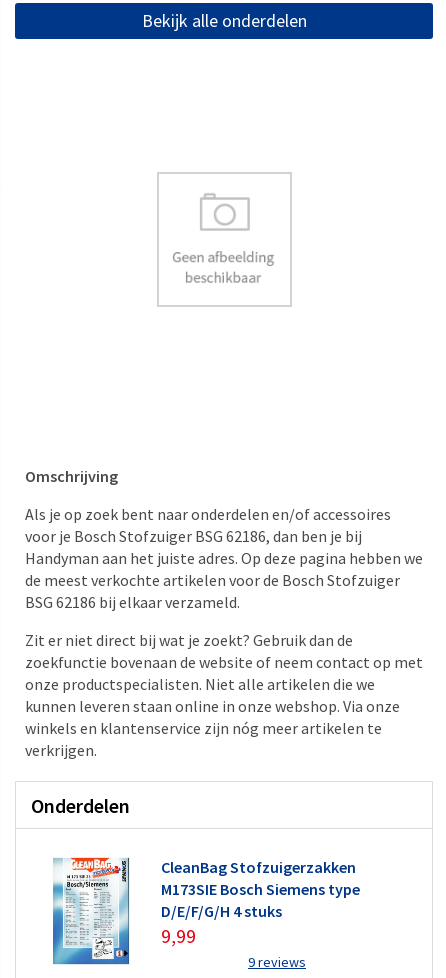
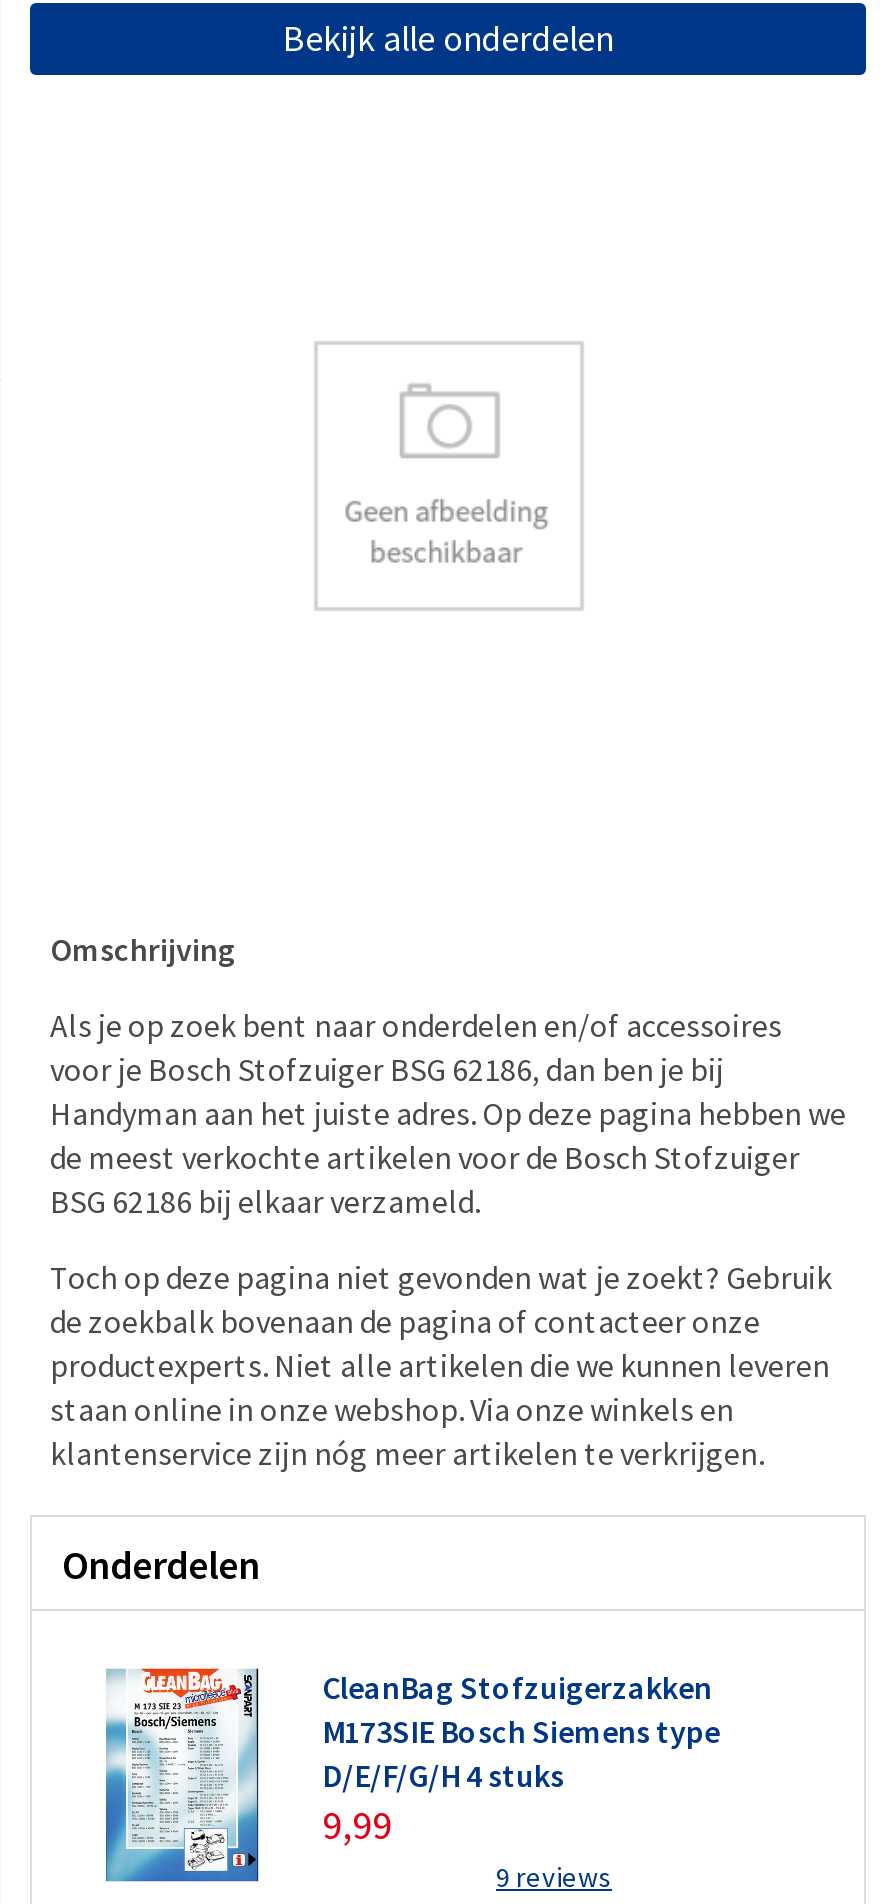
[25,630,423,760] Zit er niet direct bij wat je zoekt? Gebruik dan de | zoekfunctie bovenaan de website of neem contact op met | onze productspecialisten. Niet alle artikelen die we | kunnen leveren staan online in onze webshop. Via onze | winkels en klantenservice zijn nóg meer artikelen te | verkrijgen. -> [50,1257,832,1473] Toch op deze pagina niet gevonden wat je zoekt? Gebruik | de zoekbalk bovenaan de pagina of contacteer onze | productexperts. Niet alle artikelen die we kunnen leveren | staan online in onze webshop. Via onze winkels en | klantenservice zijn nóg meer artikelen te verkrijgen.

